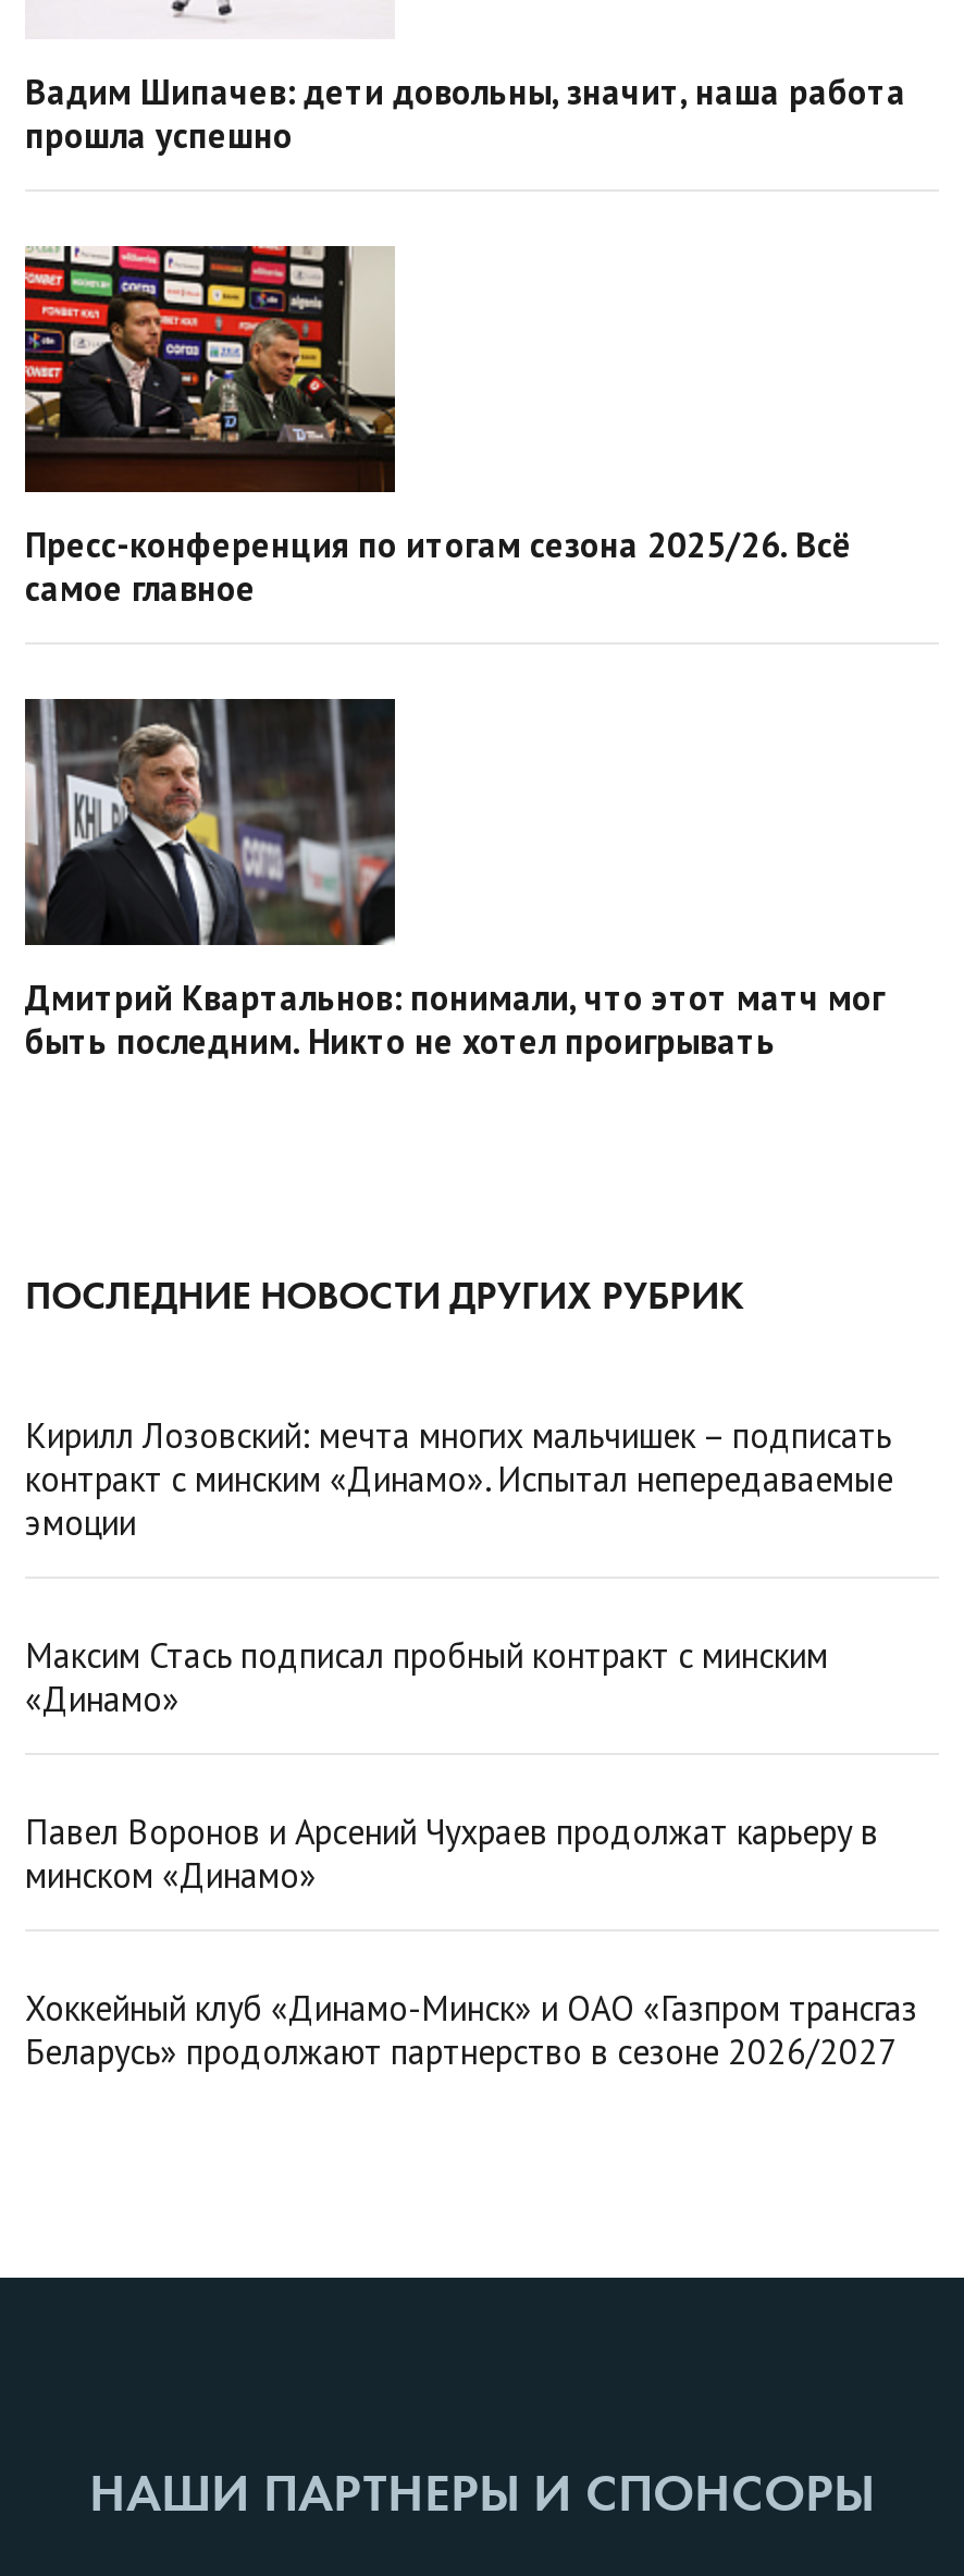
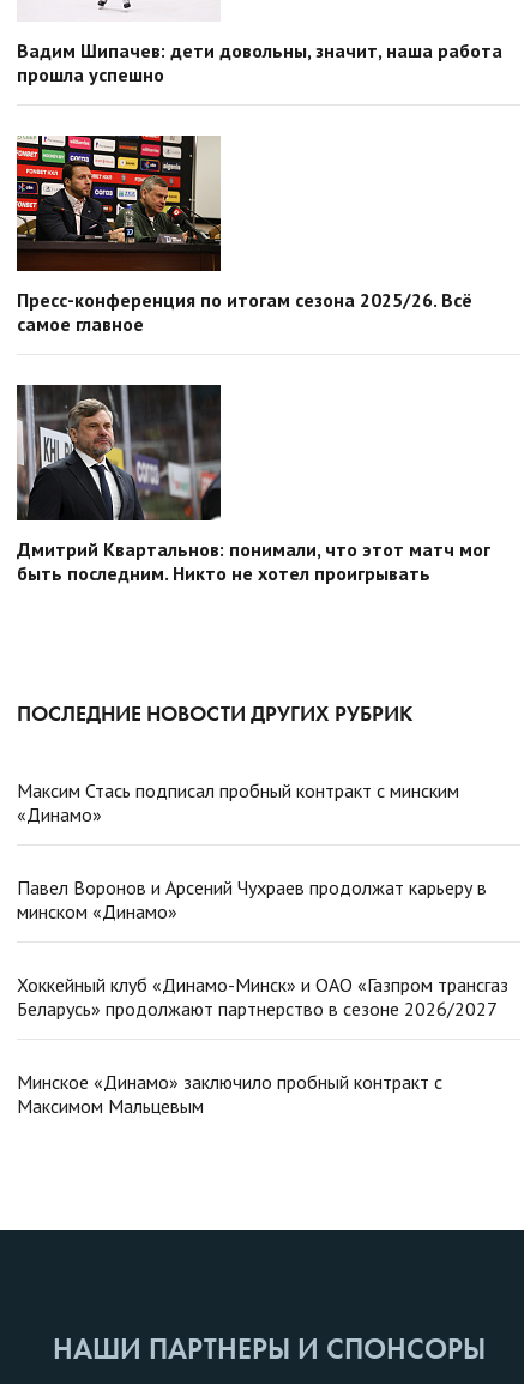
[25,1413,893,1544] Кирилл Лозовский: мечта многих мальчишек – подписать | контракт с минским «Динамо». Испытал непередаваемые | эмоции -> none
moved [25,1633,917,2073] -> [17,778,508,1021]: Максим Стась подписал пробный контракт с минским | «Динамо» | Павел Воронов и Арсений Чухраев продолжат карьеру в | минском «Динамо» | Хоккейный клуб «Динамо-Минск» и ОАО «Газпром трансгаз | Беларусь» продолжают партнерство в сезоне 2026/2027
none -> [17,1070,442,1118] Минское «Динамо» заключило пробный контракт с | Максимом Мальцевым

